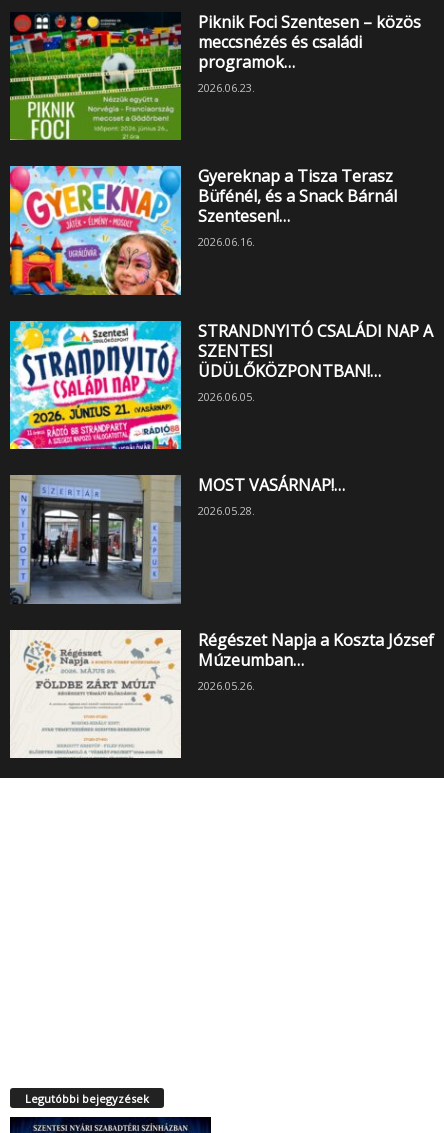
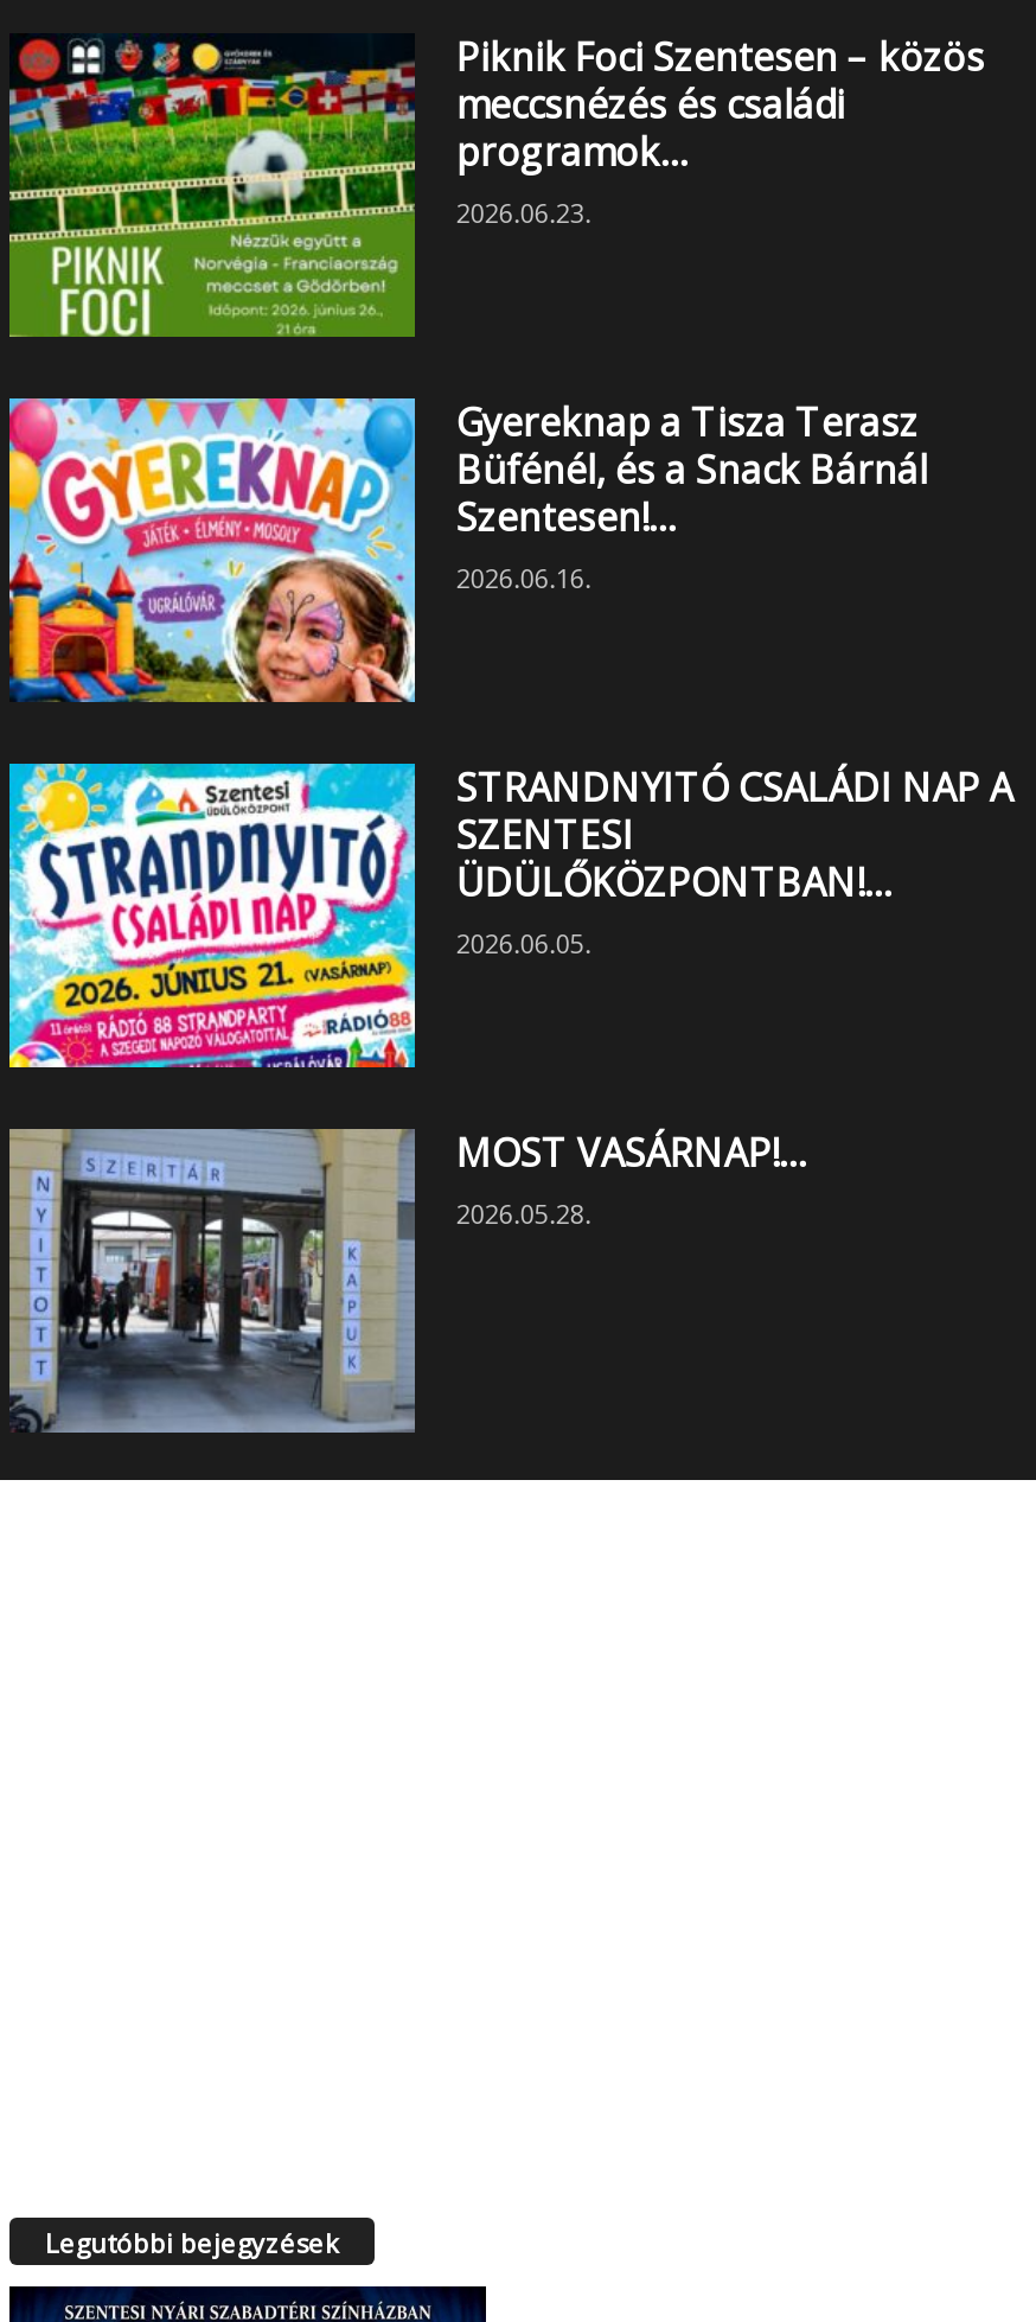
[9,628,434,759] [image] | Régészet Napja a Koszta József | Múzeumban… | 2026.05.26. -> none

